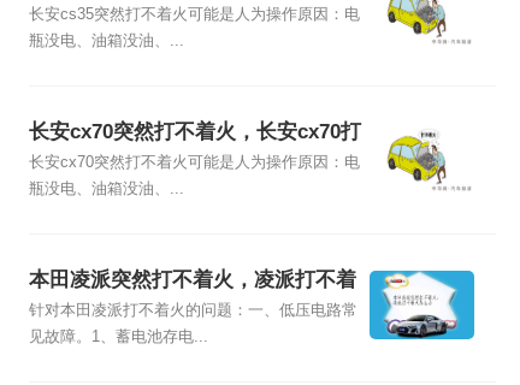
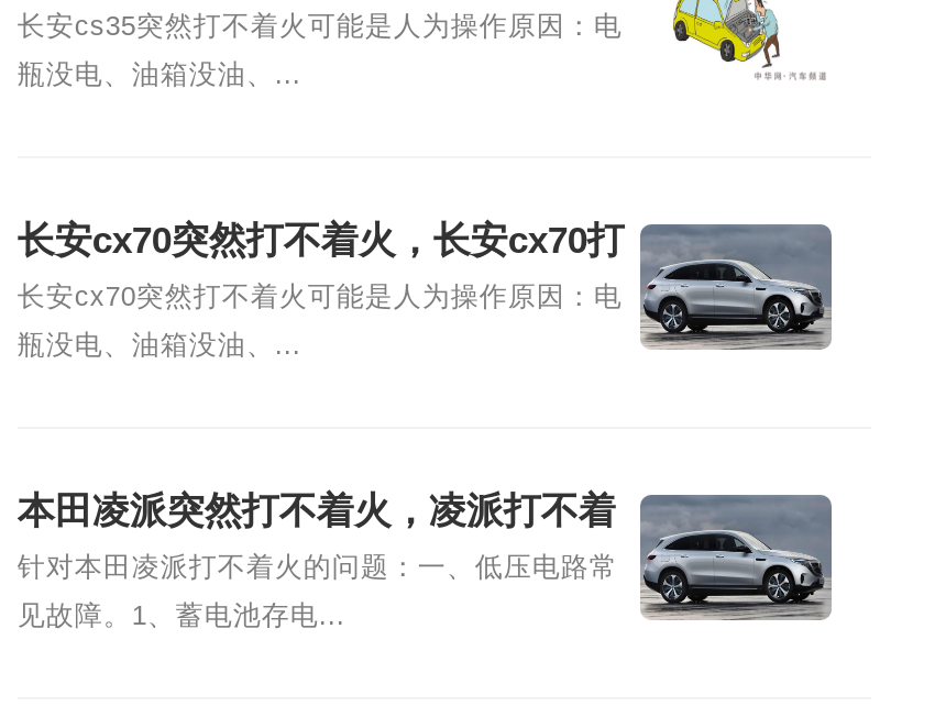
[370,123,474,191] [image] -> [638,222,834,352] [image]
[368,269,475,340] [image] -> [638,495,834,622] [image]

